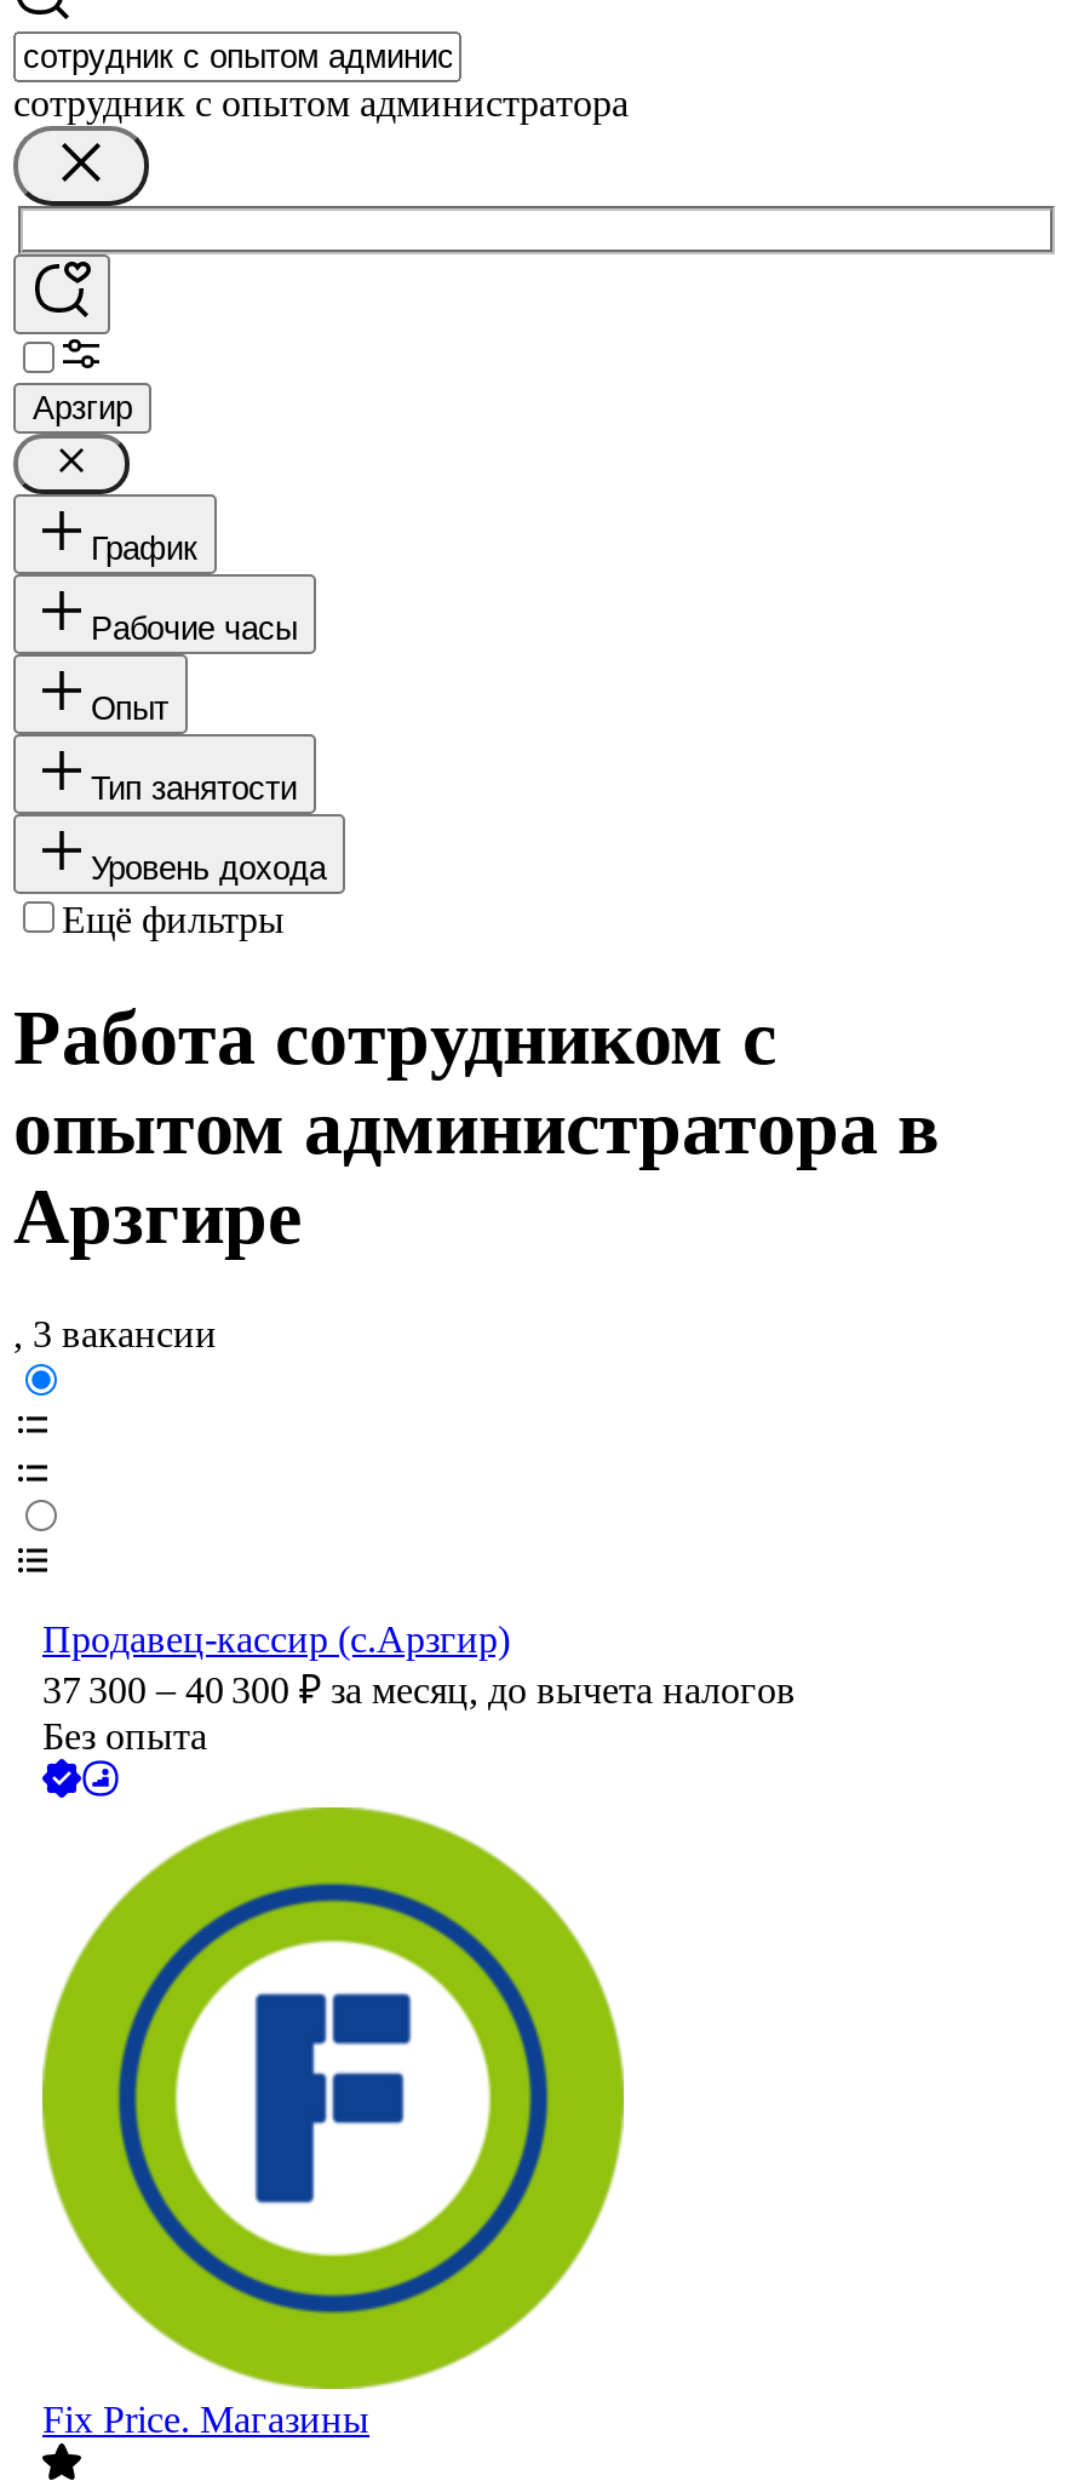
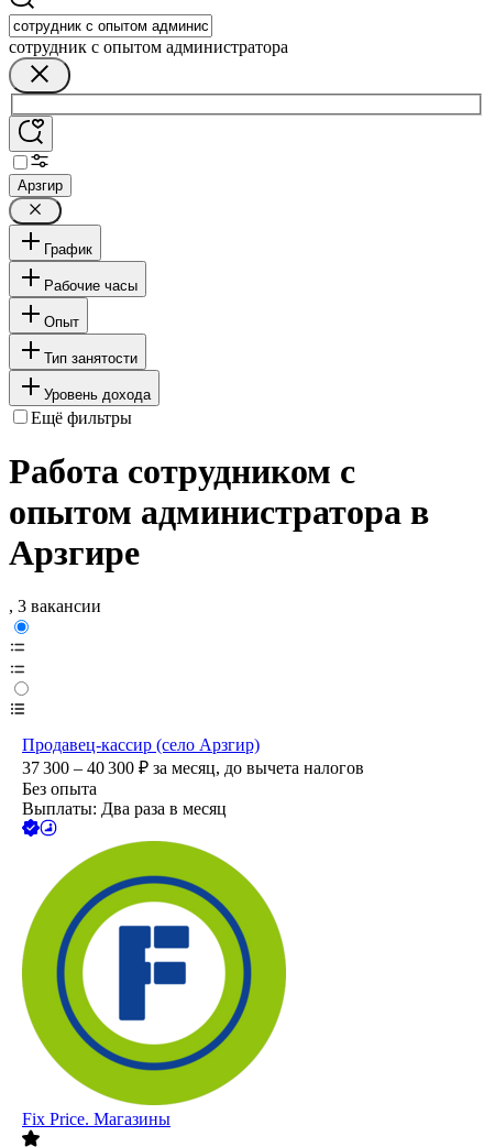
[42,1620,510,1661] Продавец-кассир (с.Арзгир) -> [22,736,260,755] Продавец-кассир (село Арзгир)
none -> [22,800,227,818] Выплаты: Два раза в месяц

